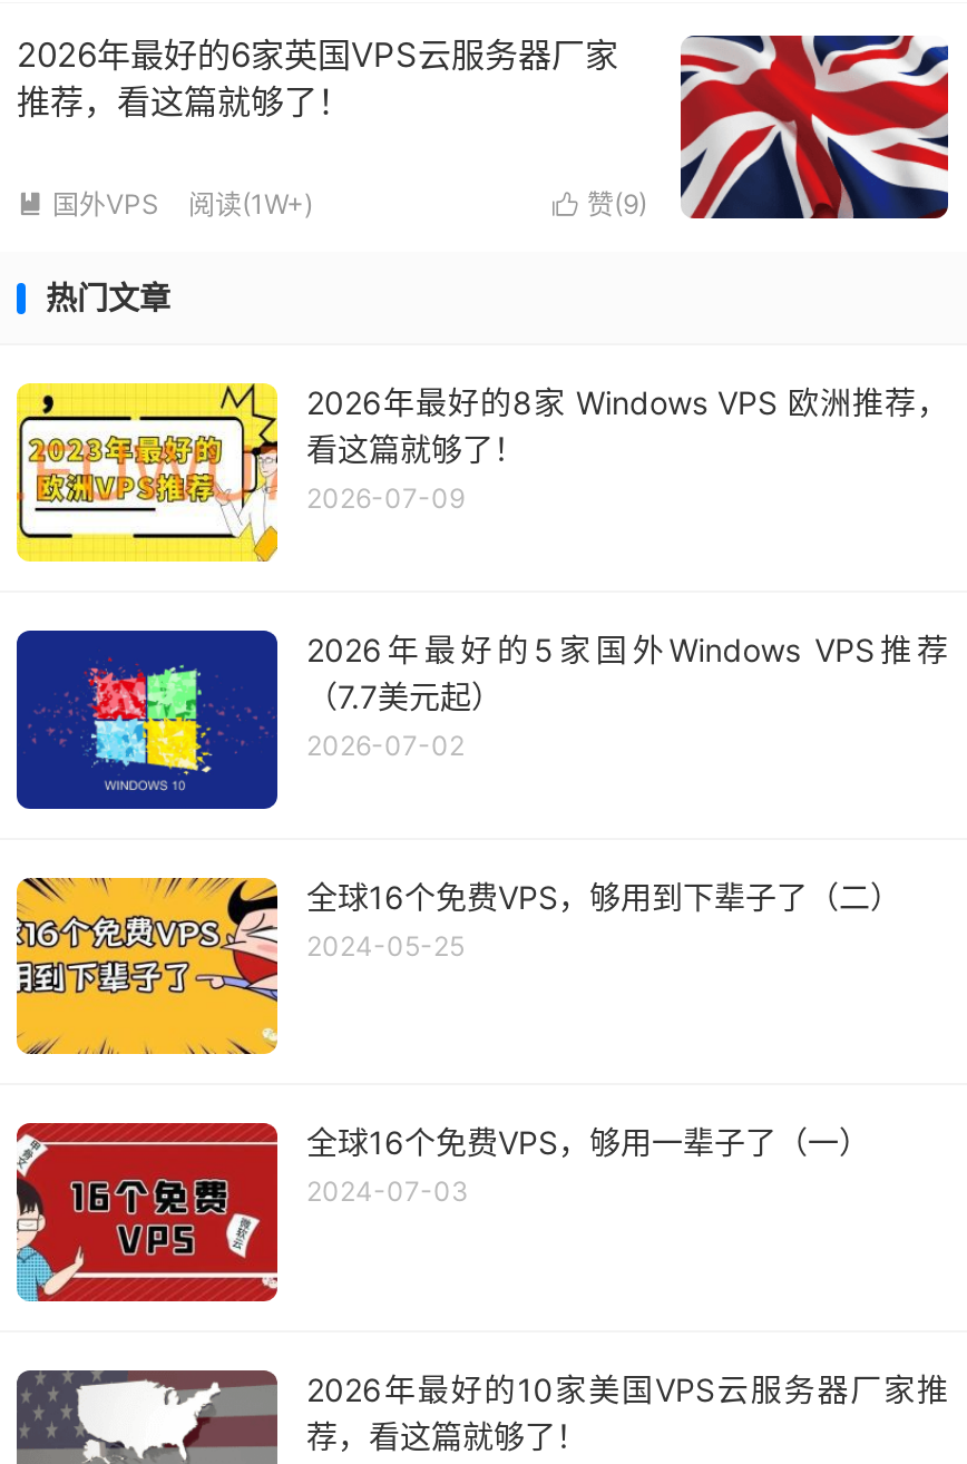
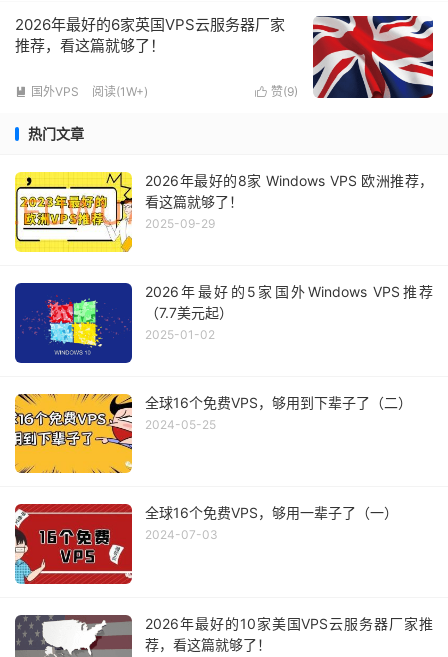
[306,481,465,515] 2026-07-09 -> [145,216,215,231] 2025-09-29
[306,728,465,762] 2026-07-02 -> [145,327,215,342] 2025-01-02

